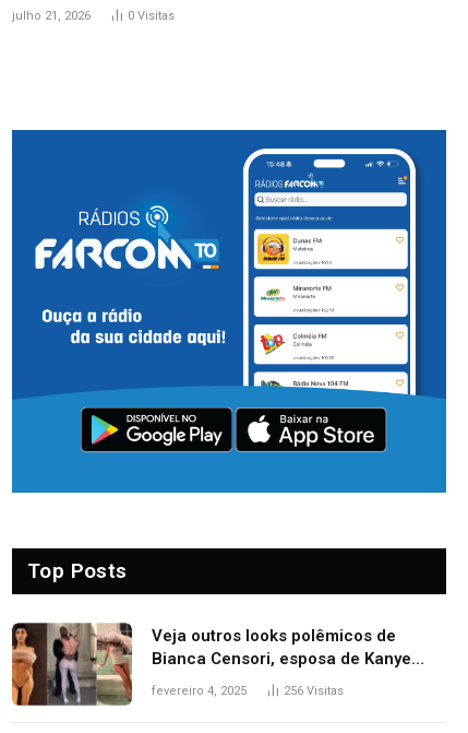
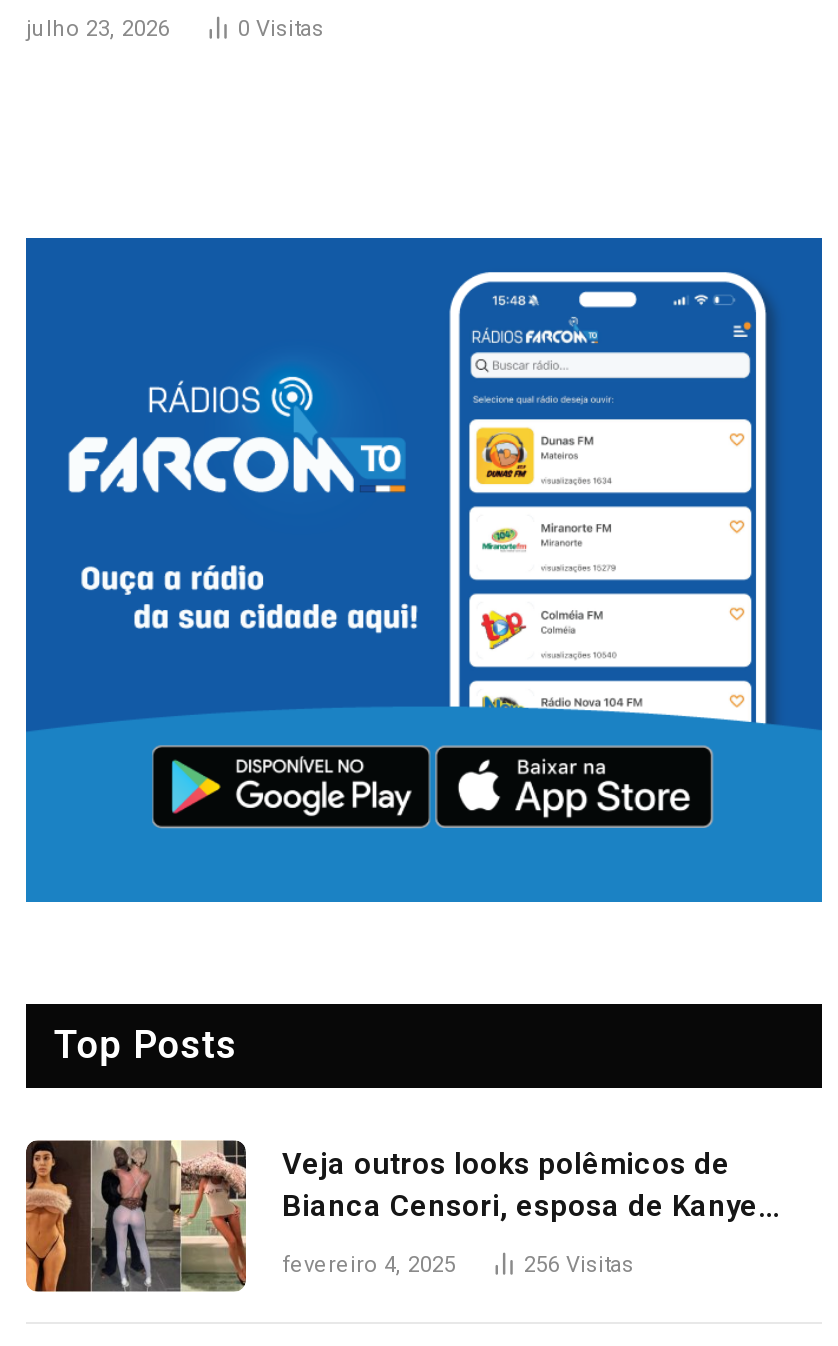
[12,9,91,23] julho 21, 2026 -> [26,16,170,42] julho 23, 2026

